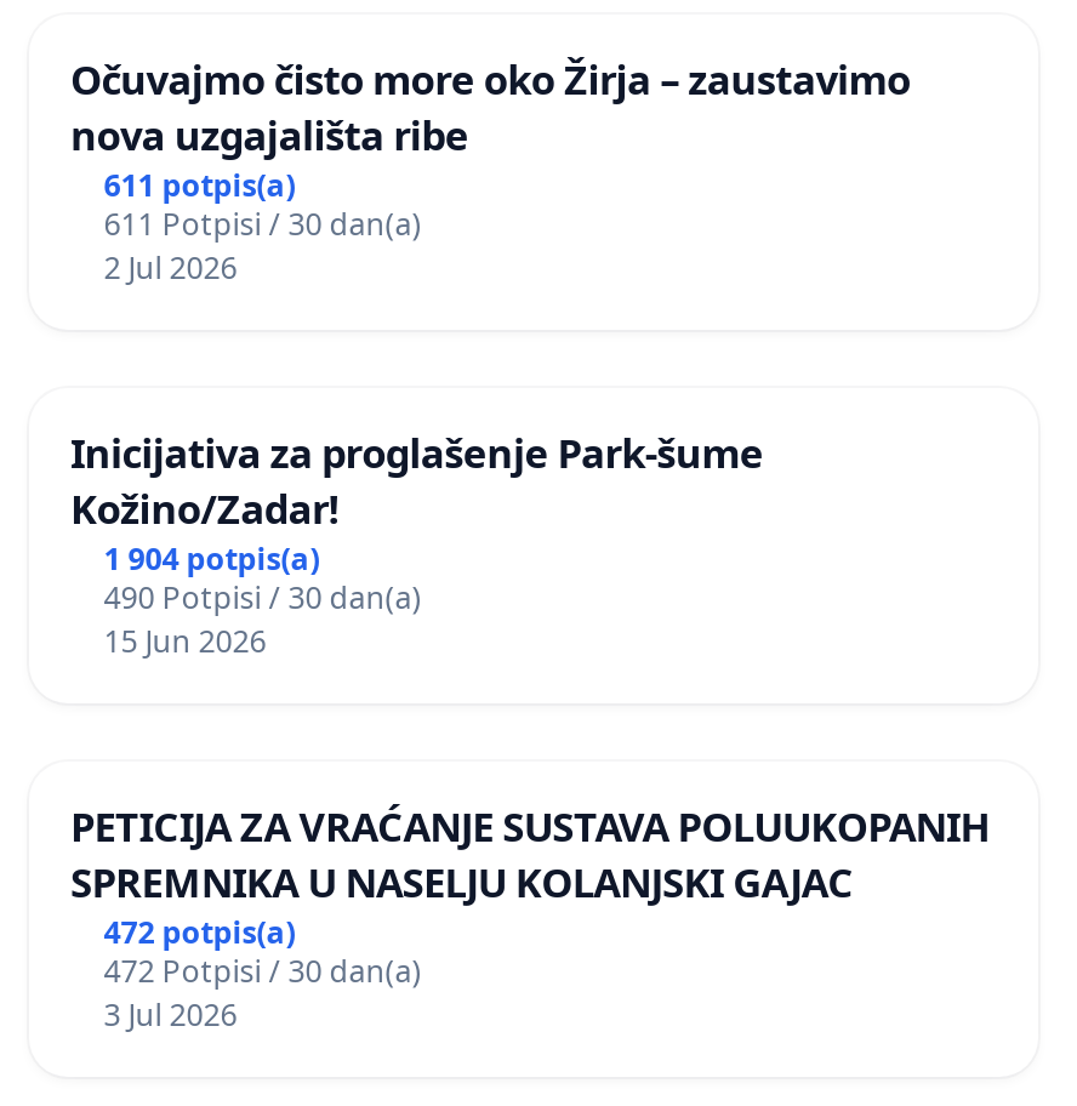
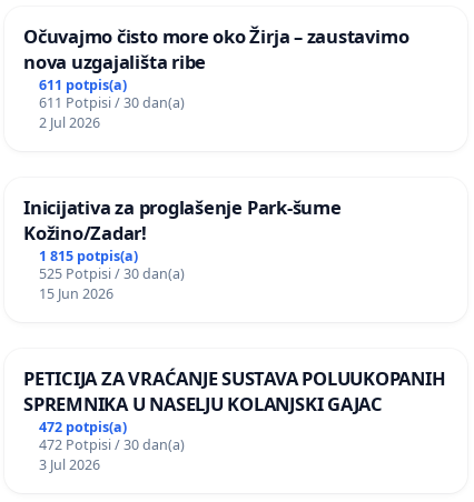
[104,538,320,579] 1 904 potpis(a) -> [39,246,138,265] 1 815 potpis(a)
[104,577,422,618] 490 Potpisi / 30 dan(a) -> [39,264,184,283] 525 Potpisi / 30 dan(a)

